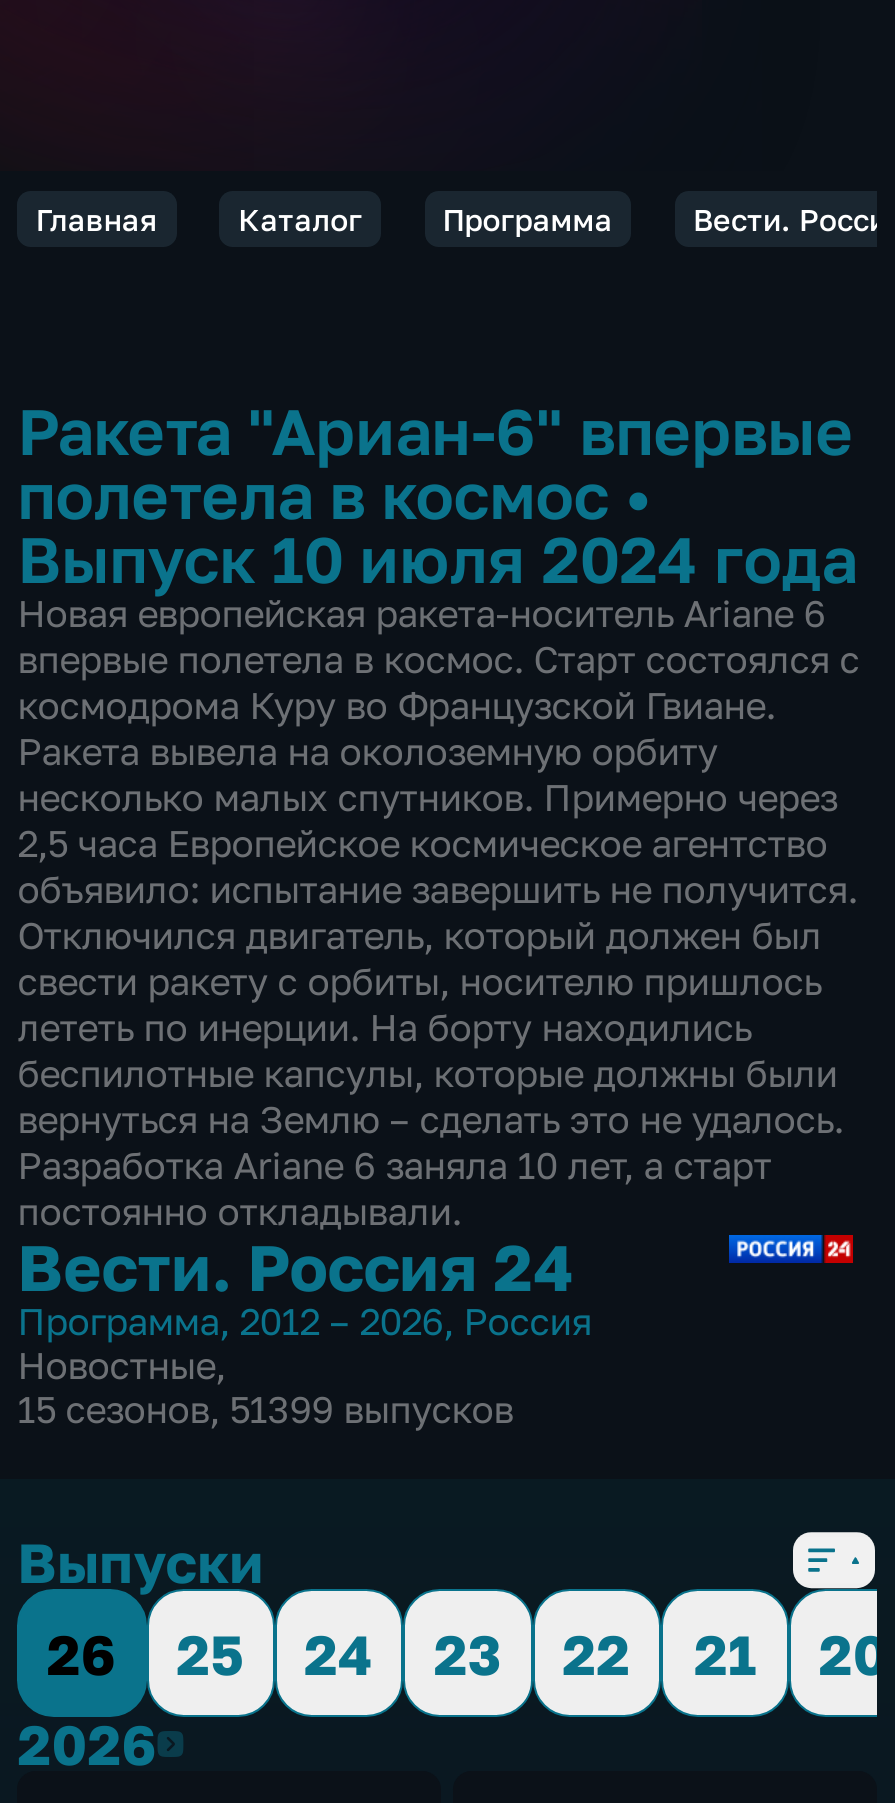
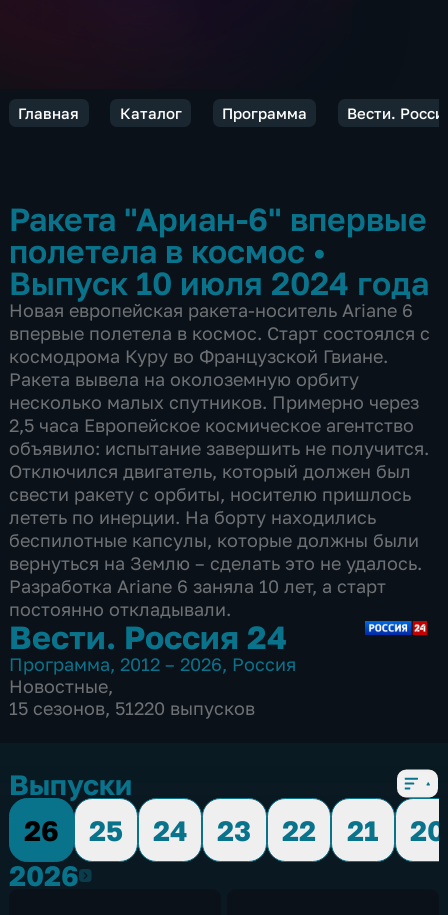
[17,1387,513,1431] 15 сезонов, 51399 выпусков -> [9,697,255,719] 15 сезонов, 51220 выпусков

